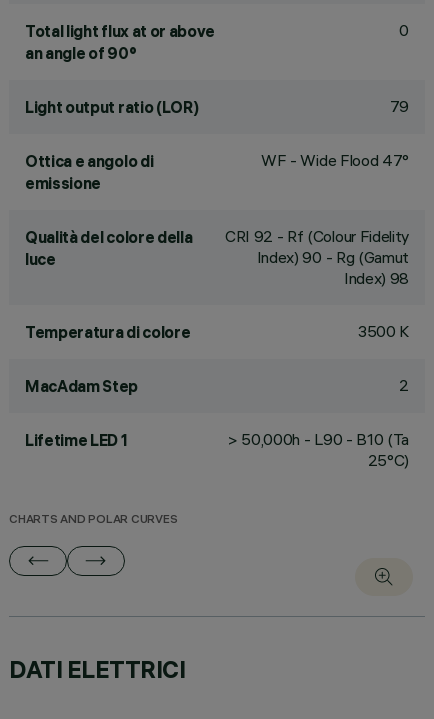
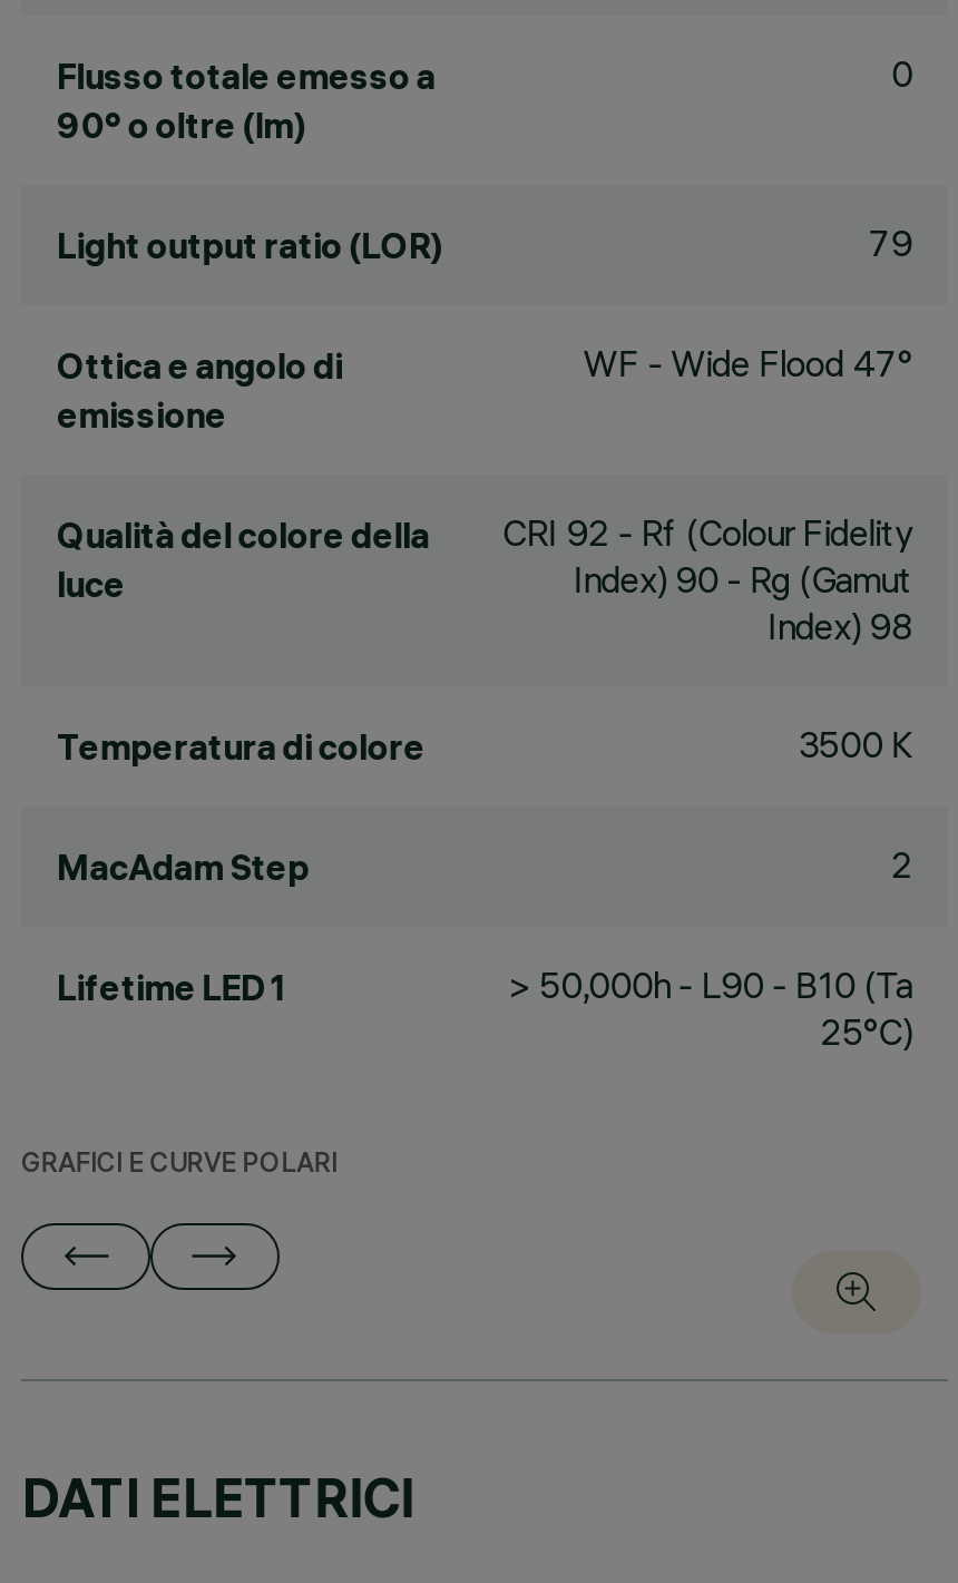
[25,21,215,63] Total light flux at or above | an angle of 90° -> [57,53,436,147] Flusso totale emesso a | 90° o oltre (lm)
[9,514,177,527] CHARTS AND POLAR CURVES -> [21,1152,337,1181] GRAFICI E CURVE POLARI

